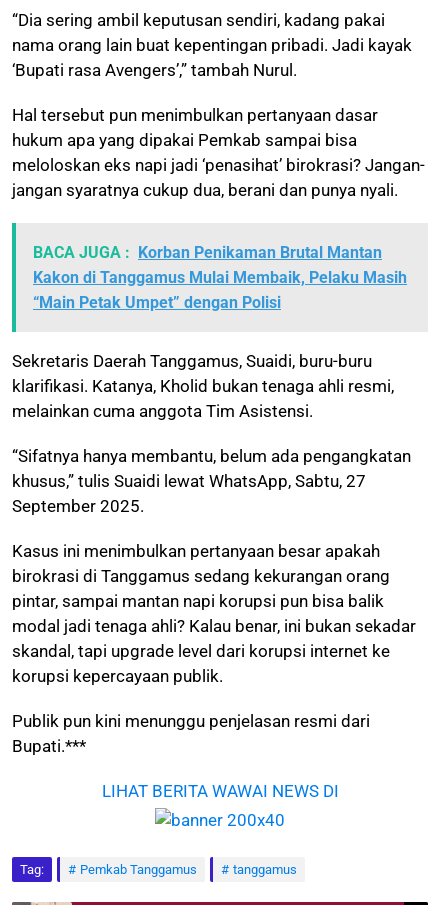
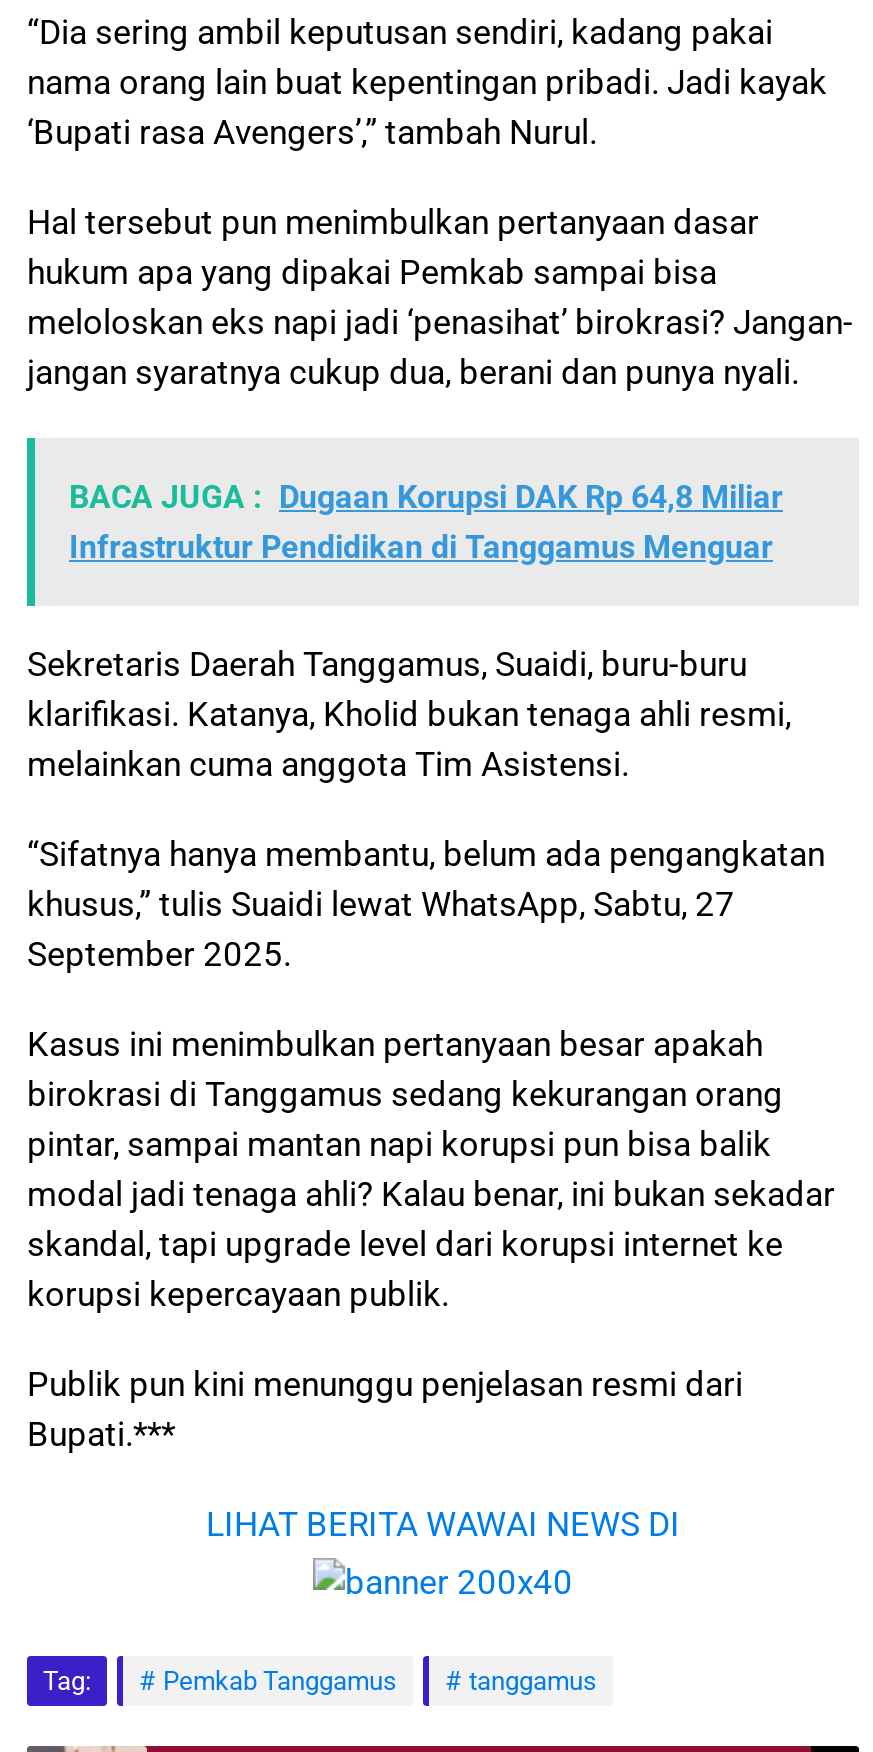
[33,243,407,312] BACA JUGA : Korban Penikaman Brutal Mantan | Kakon di Tanggamus Mulai Membaik, Pelaku Masih | “Main Petak Umpet” dengan Polisi -> [69,478,783,566] BACA JUGA : Dugaan Korupsi DAK Rp 64,8 Miliar | Infrastruktur Pendidikan di Tanggamus Menguar

